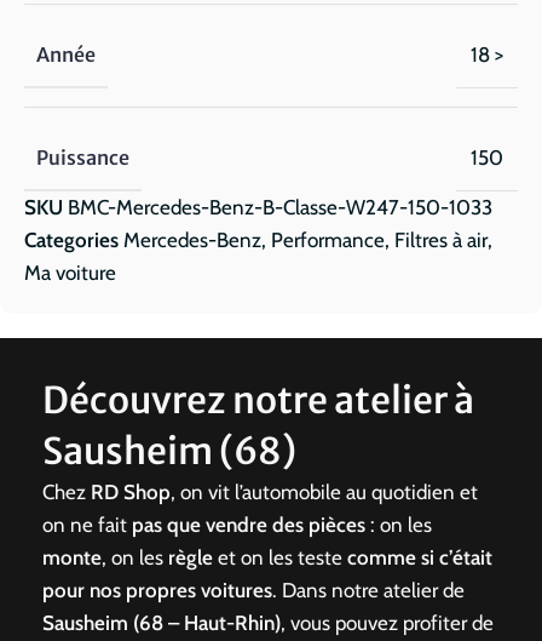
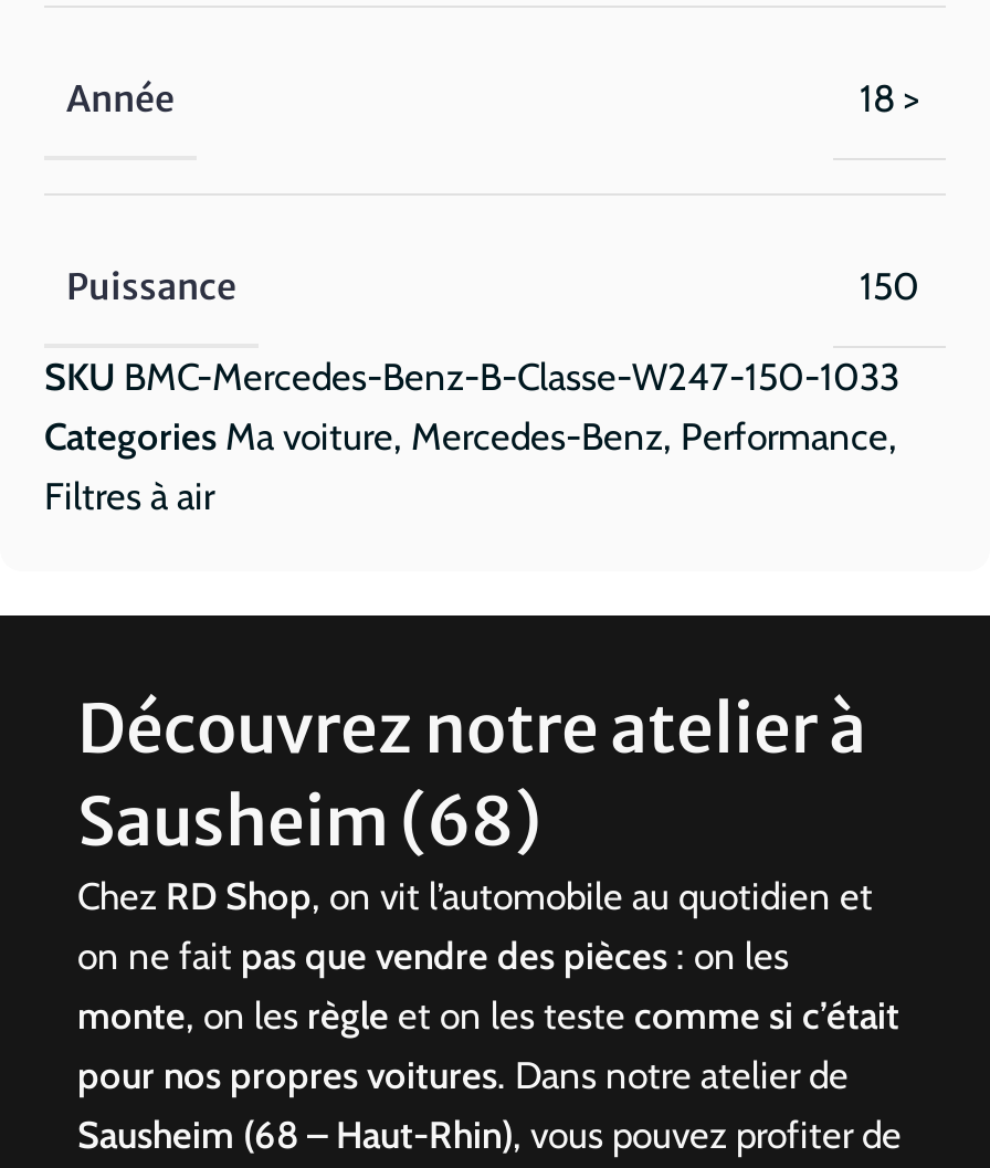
[24,228,492,285] Categories Mercedes-Benz, Performance, Filtres à air, | Ma voiture -> [44,414,897,518] Categories Ma voiture, Mercedes-Benz, Performance, | Filtres à air

